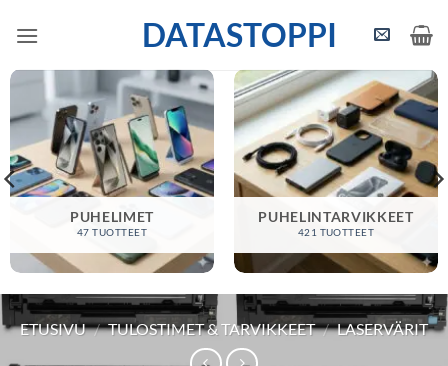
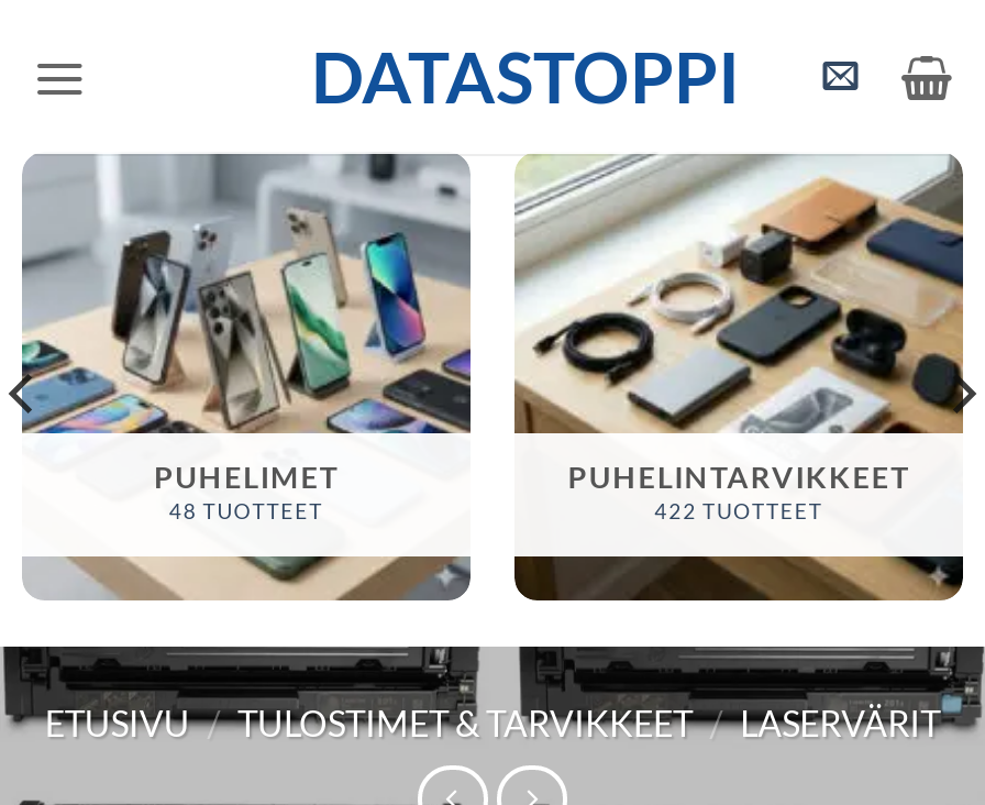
[77,227,147,238] 47 TUOTTEET -> [169,500,323,524] 48 TUOTTEET
[298,227,374,238] 421 TUOTTEET -> [654,500,823,524] 422 TUOTTEET

